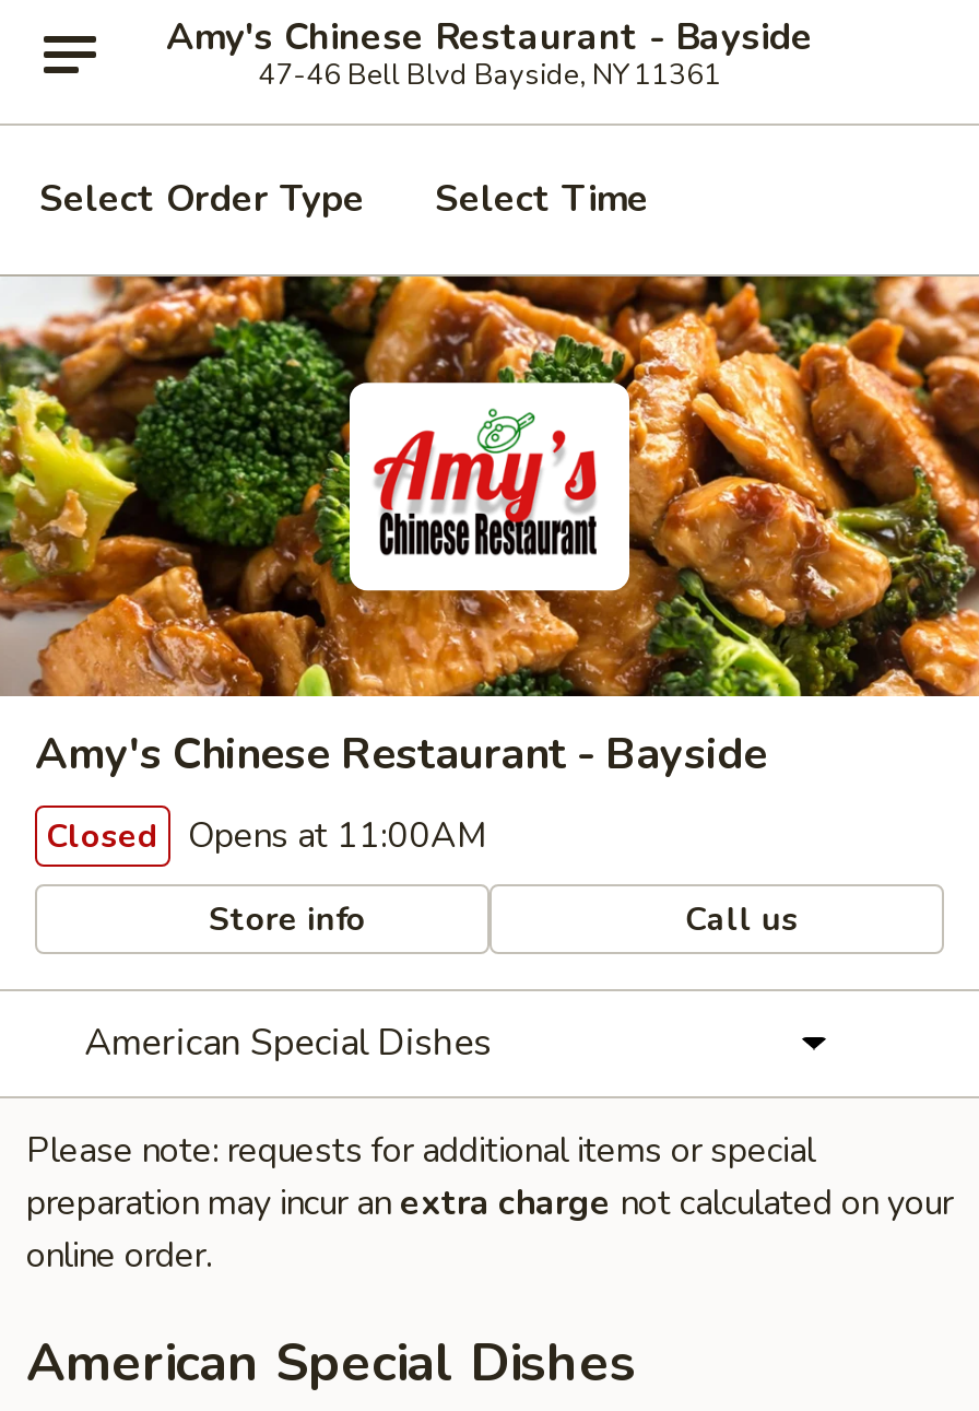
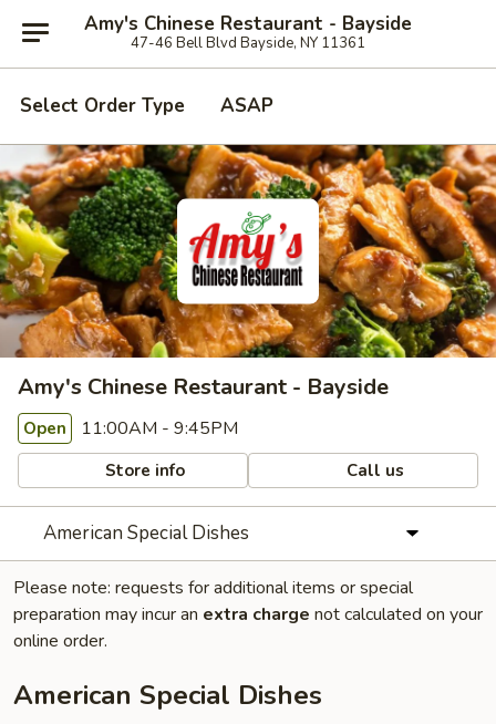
[435,174,649,224] Select Time -> [220,93,273,118] ASAP
[46,812,487,860] Closed Opens at 11:00AM -> [23,416,238,441] Open 11:00AM - 9:45PM

